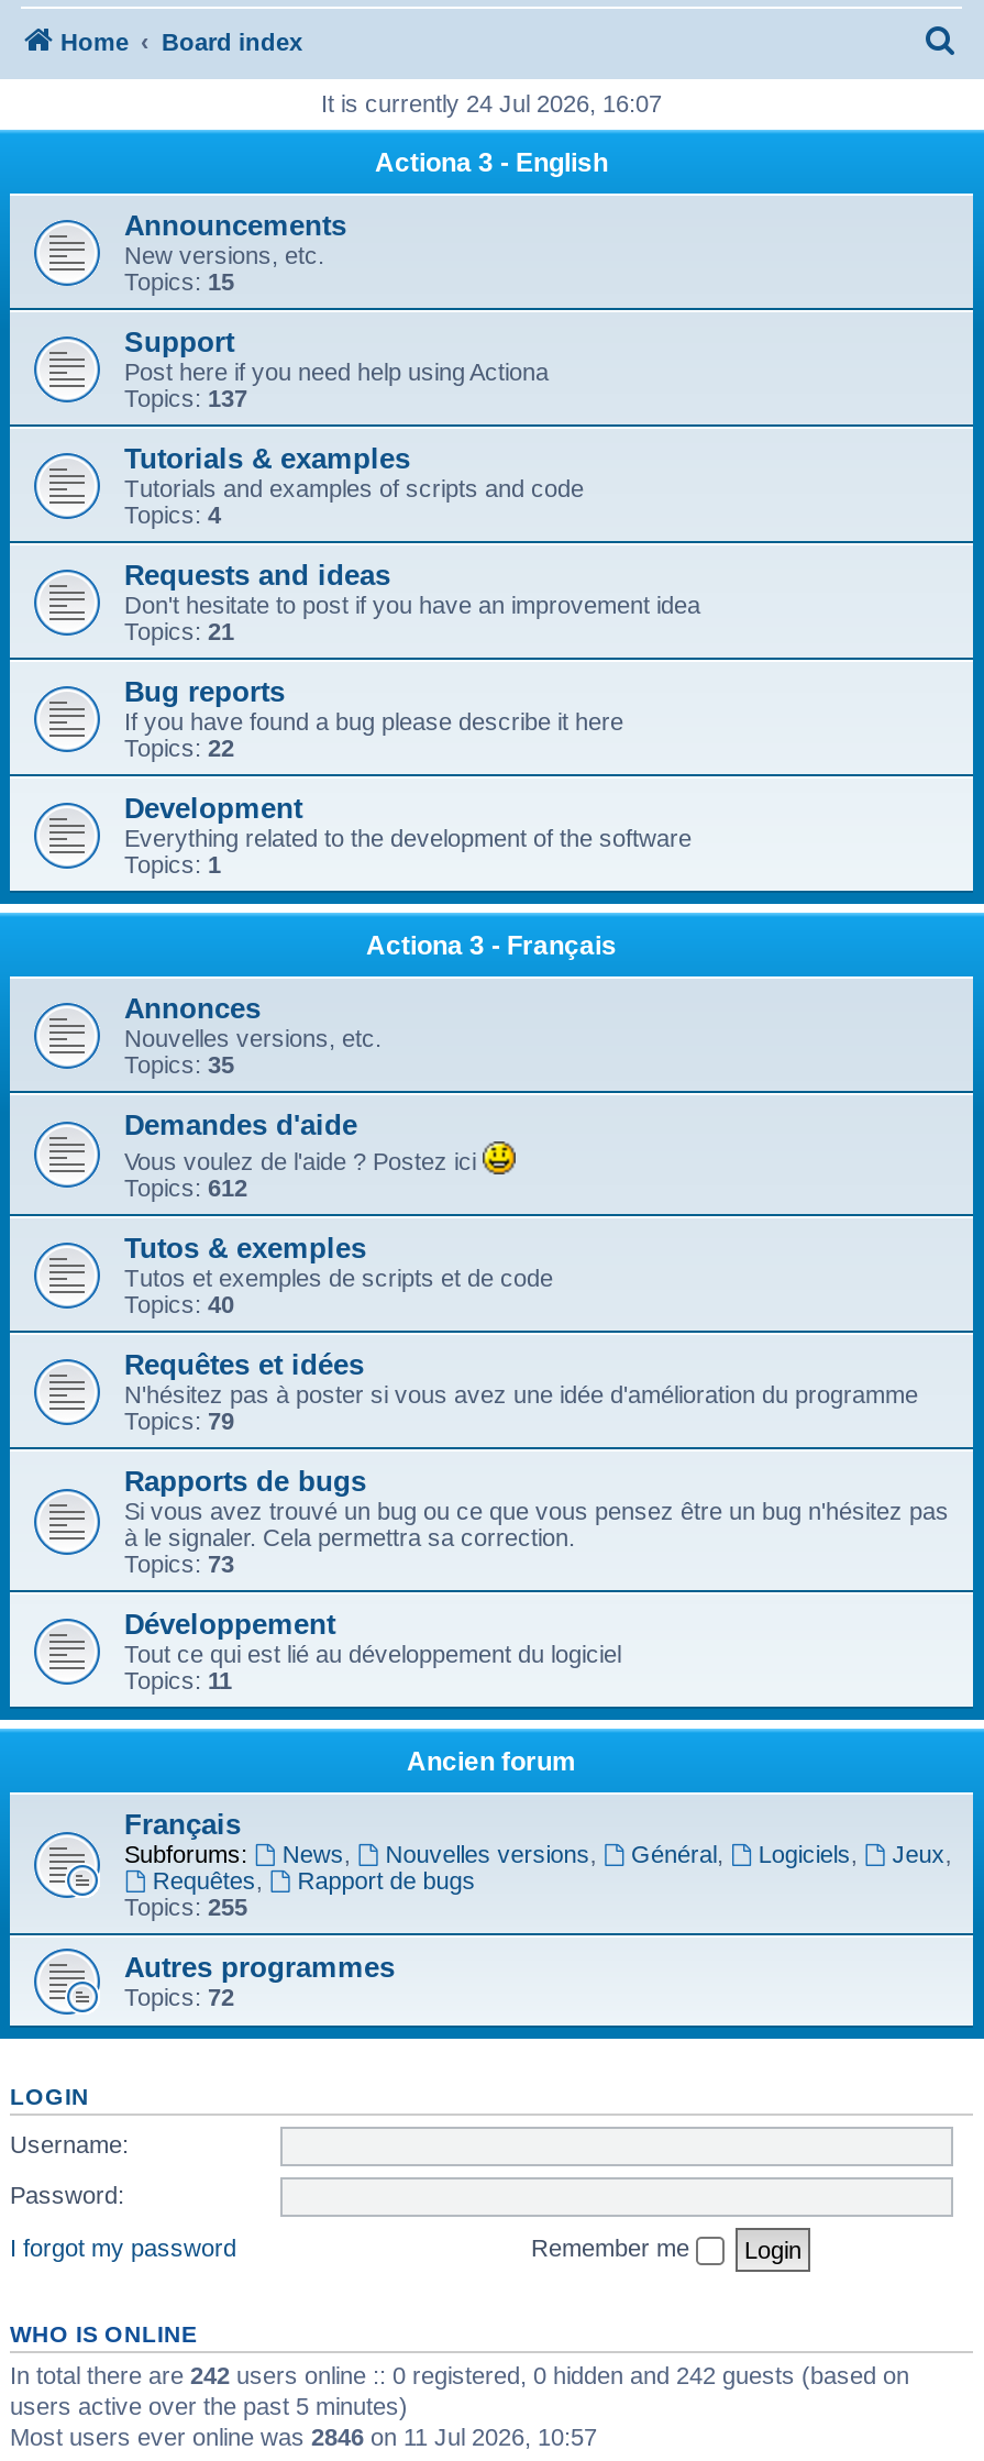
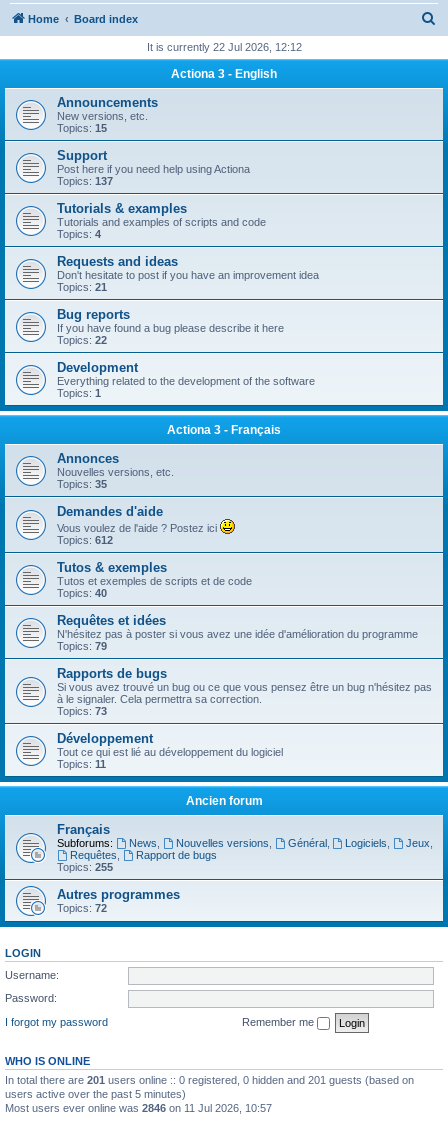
[321,90,662,117] It is currently 24 Jul 2026, 16:07 -> [146,41,301,53] It is currently 22 Jul 2026, 12:12
[10,2361,909,2387] In total there are 242 users online :: 0 registered, 0 hidden and 242 guests (based on -> [5,1073,414,1085] In total there are 201 users online :: 0 registered, 0 hidden and 201 guests (based on

